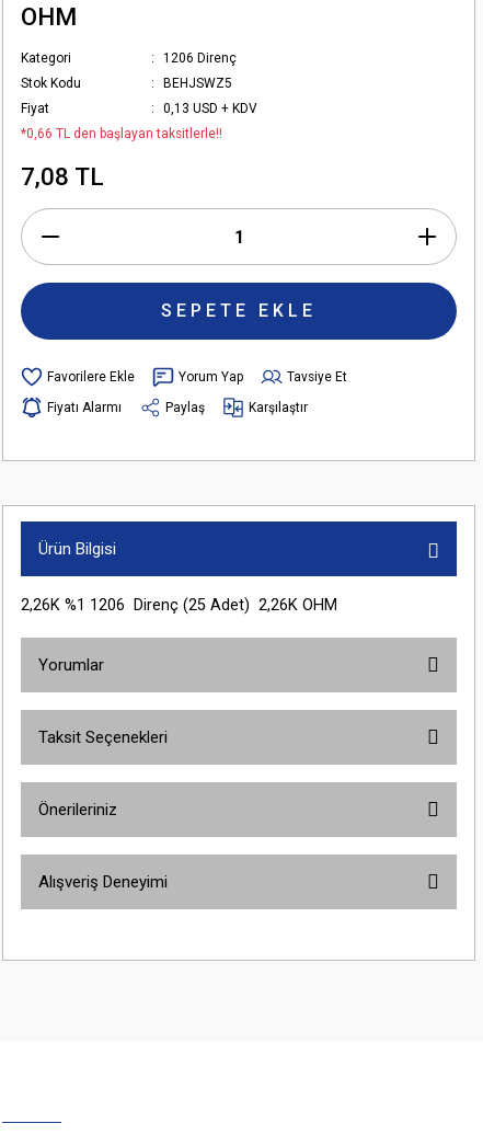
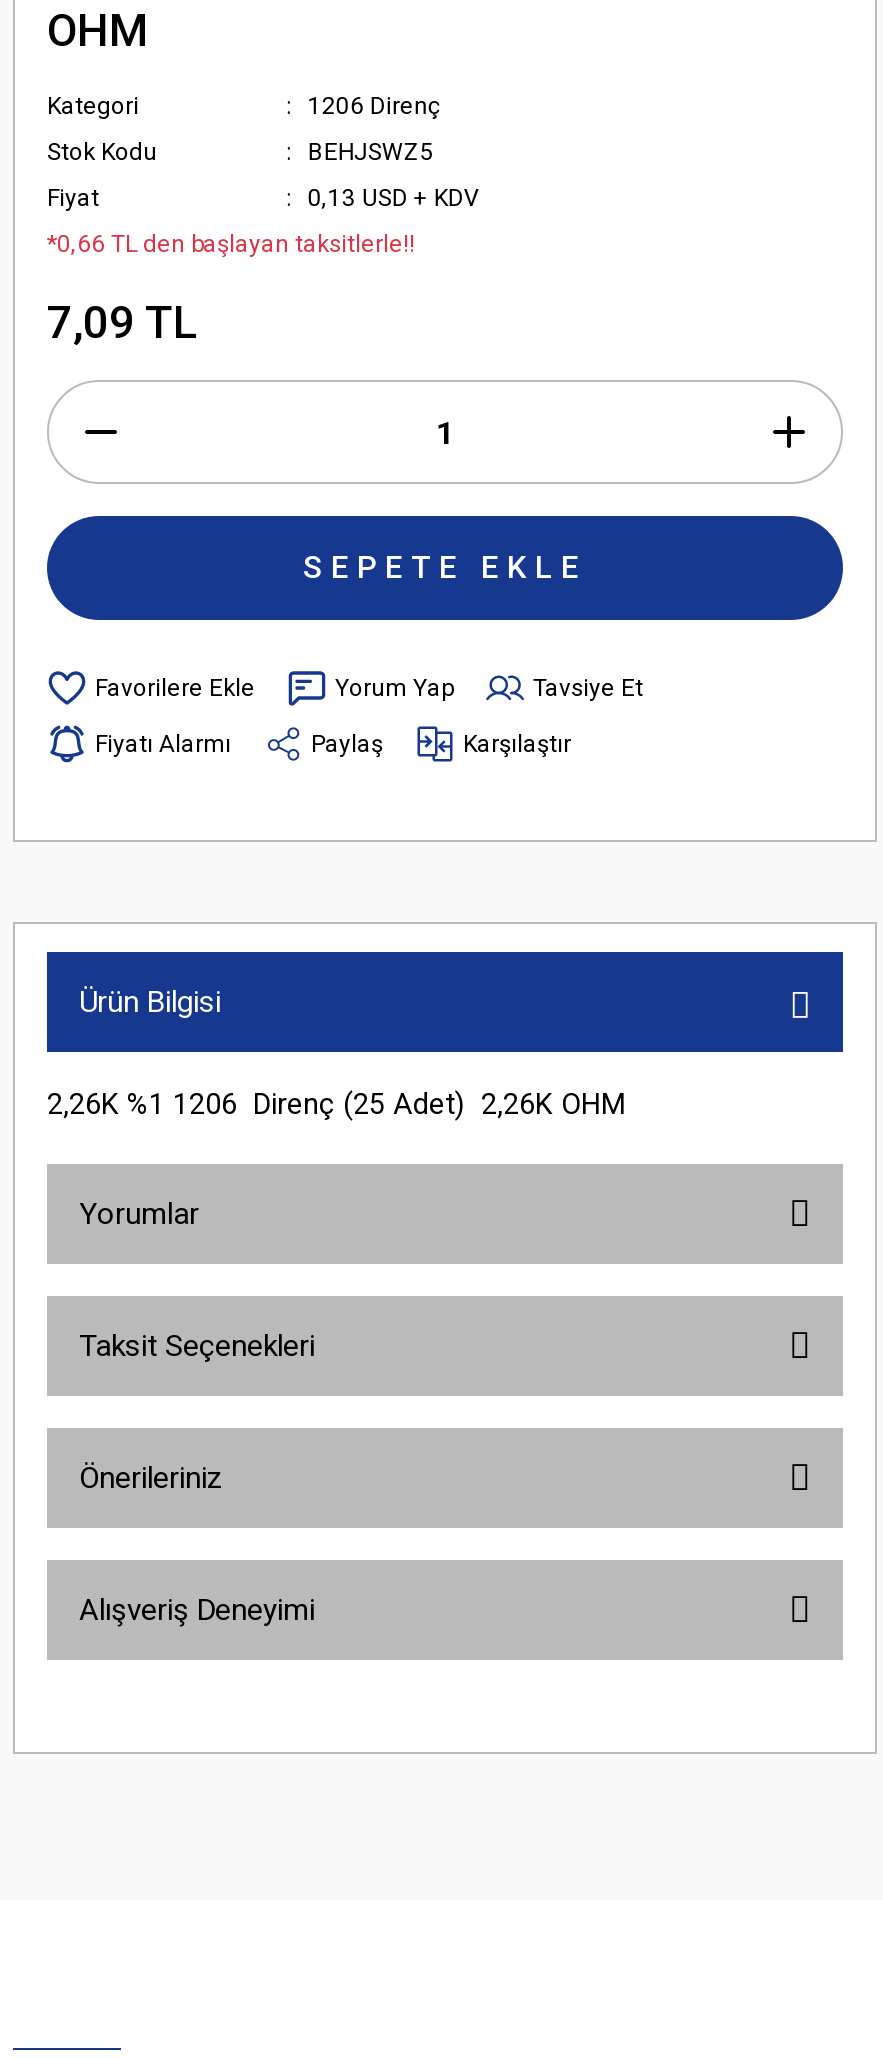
[21,162,104,191] 7,08 TL -> [47,296,199,348] 7,09 TL

